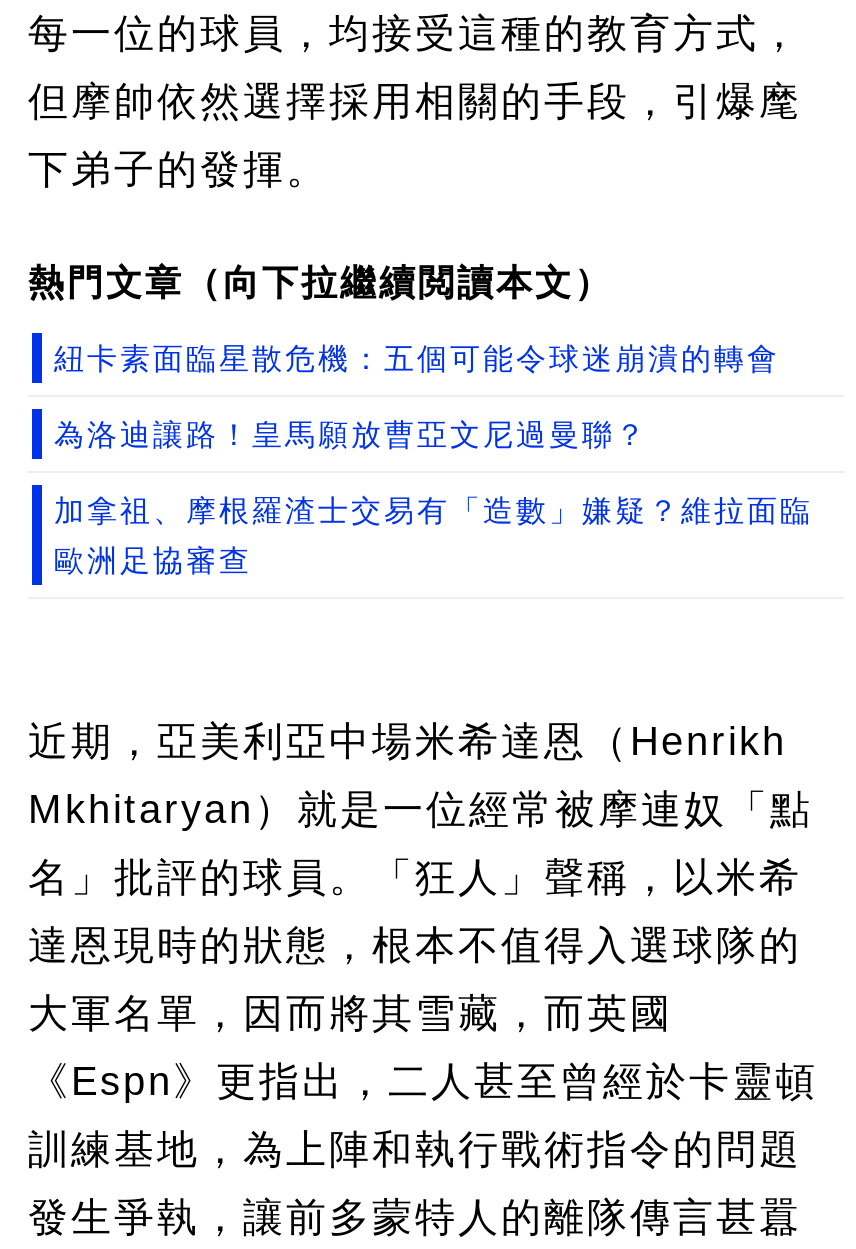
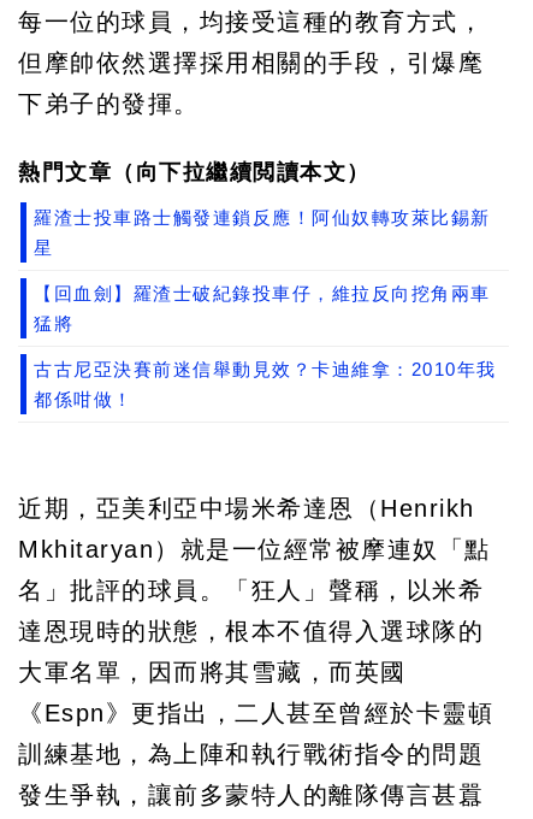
[54,341,813,577] 紐卡素面臨星散危機：五個可能令球迷崩潰的轉會 | 為洛迪讓路！皇馬願放曹亞文尼過曼聯？ | 加拿祖、摩根羅渣士交易有「造數」嫌疑？維拉面臨 | 歐洲足協審查 -> [34,207,496,409] 羅渣士投車路士觸發連鎖反應！阿仙奴轉攻萊比錫新 | 星 | 【回血劍】羅渣士破紀錄投車仔，維拉反向挖角兩車 | 猛將 | 古古尼亞決賽前迷信舉動見效？卡迪維拿：2010年我 | 都係咁做！

